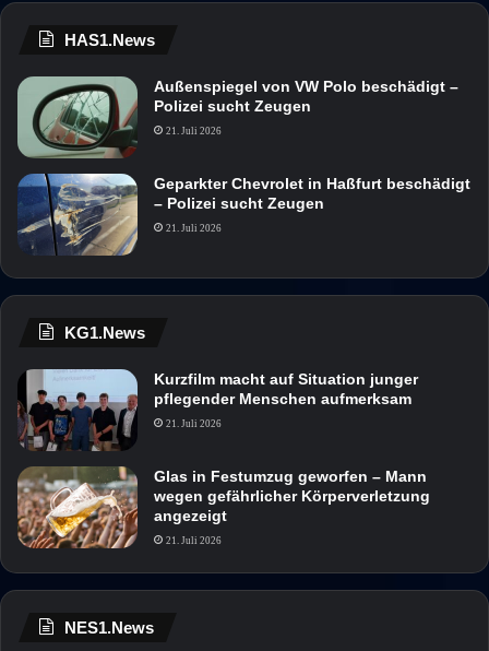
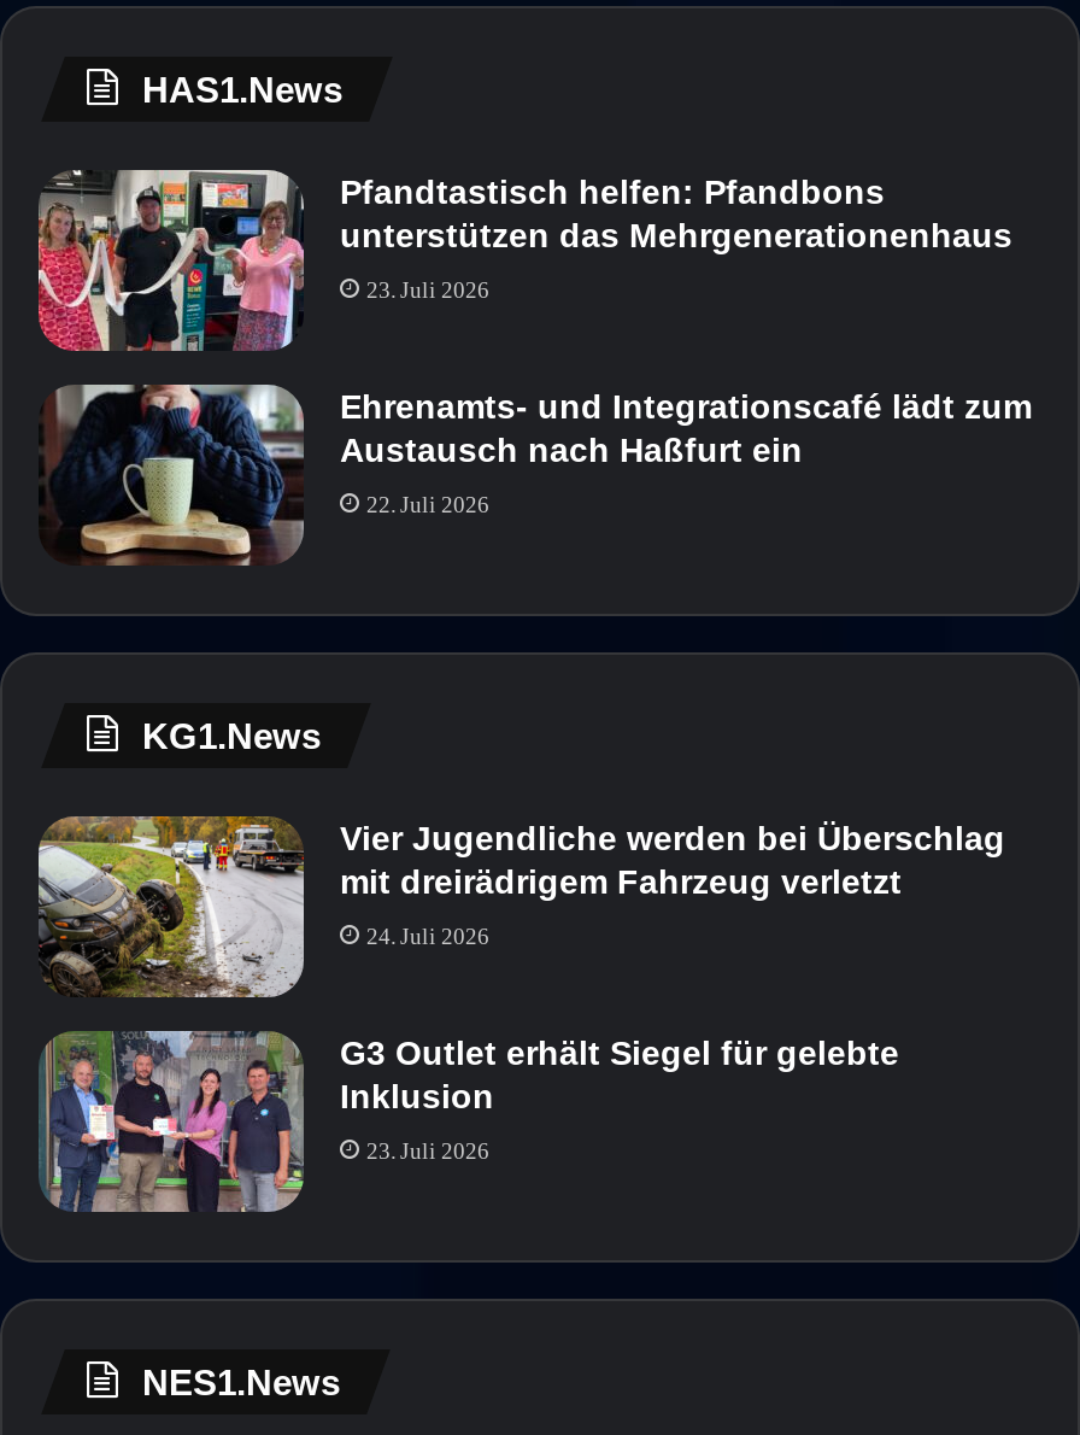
[16,75,458,159] [image] | Außenspiegel von VW Polo beschädigt – | Polizei sucht Zeugen -> [36,169,1012,352] [image] | Pfandtastisch helfen: Pfandbons | unterstützen das Mehrgenerationenhaus
[166,126,222,136] 21. Juli 2026 -> [366,280,489,304] 23. Juli 2026
[17,173,470,257] [image] | Geparkter Chevrolet in Haßfurt beschädigt | – Polizei sucht Zeugen -> [39,383,1032,567] [image] | Ehrenamts- und Integrationscafé lädt zum | Austausch nach Haßfurt ein
[166,223,222,234] 21. Juli 2026 -> [366,494,489,518] 22. Juli 2026
[17,368,418,452] [image] | Kurzfilm macht auf Situation junger | pflegender Menschen aufmerksam -> [36,815,1005,1001] [image] | Vier Jugendliche werden bei Überschlag | mit dreirädrigem Fahrzeug verletzt
[166,418,222,429] 21. Juli 2026 -> [366,926,489,950] 24. Juli 2026
[17,466,430,549] [image] | Glas in Festumzug geworfen – Mann | wegen gefährlicher Körperverletzung | angezeigt -> [39,1030,899,1213] [image] | G3 Outlet erhält Siegel für gelebte | Inklusion
[166,535,222,546] 21. Juli 2026 -> [366,1141,489,1165] 23. Juli 2026

